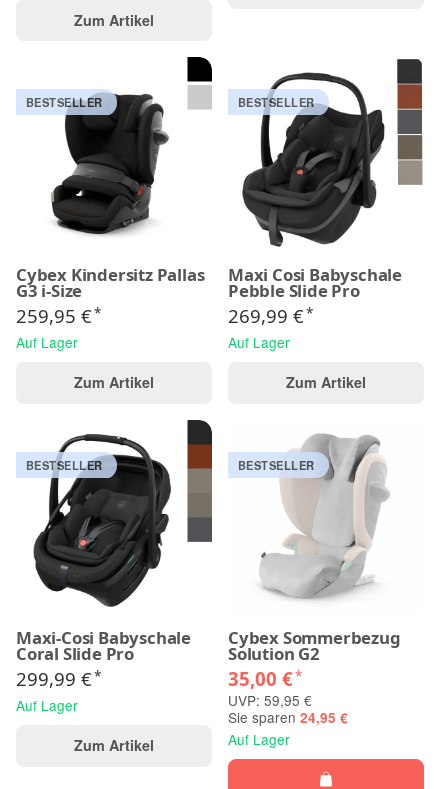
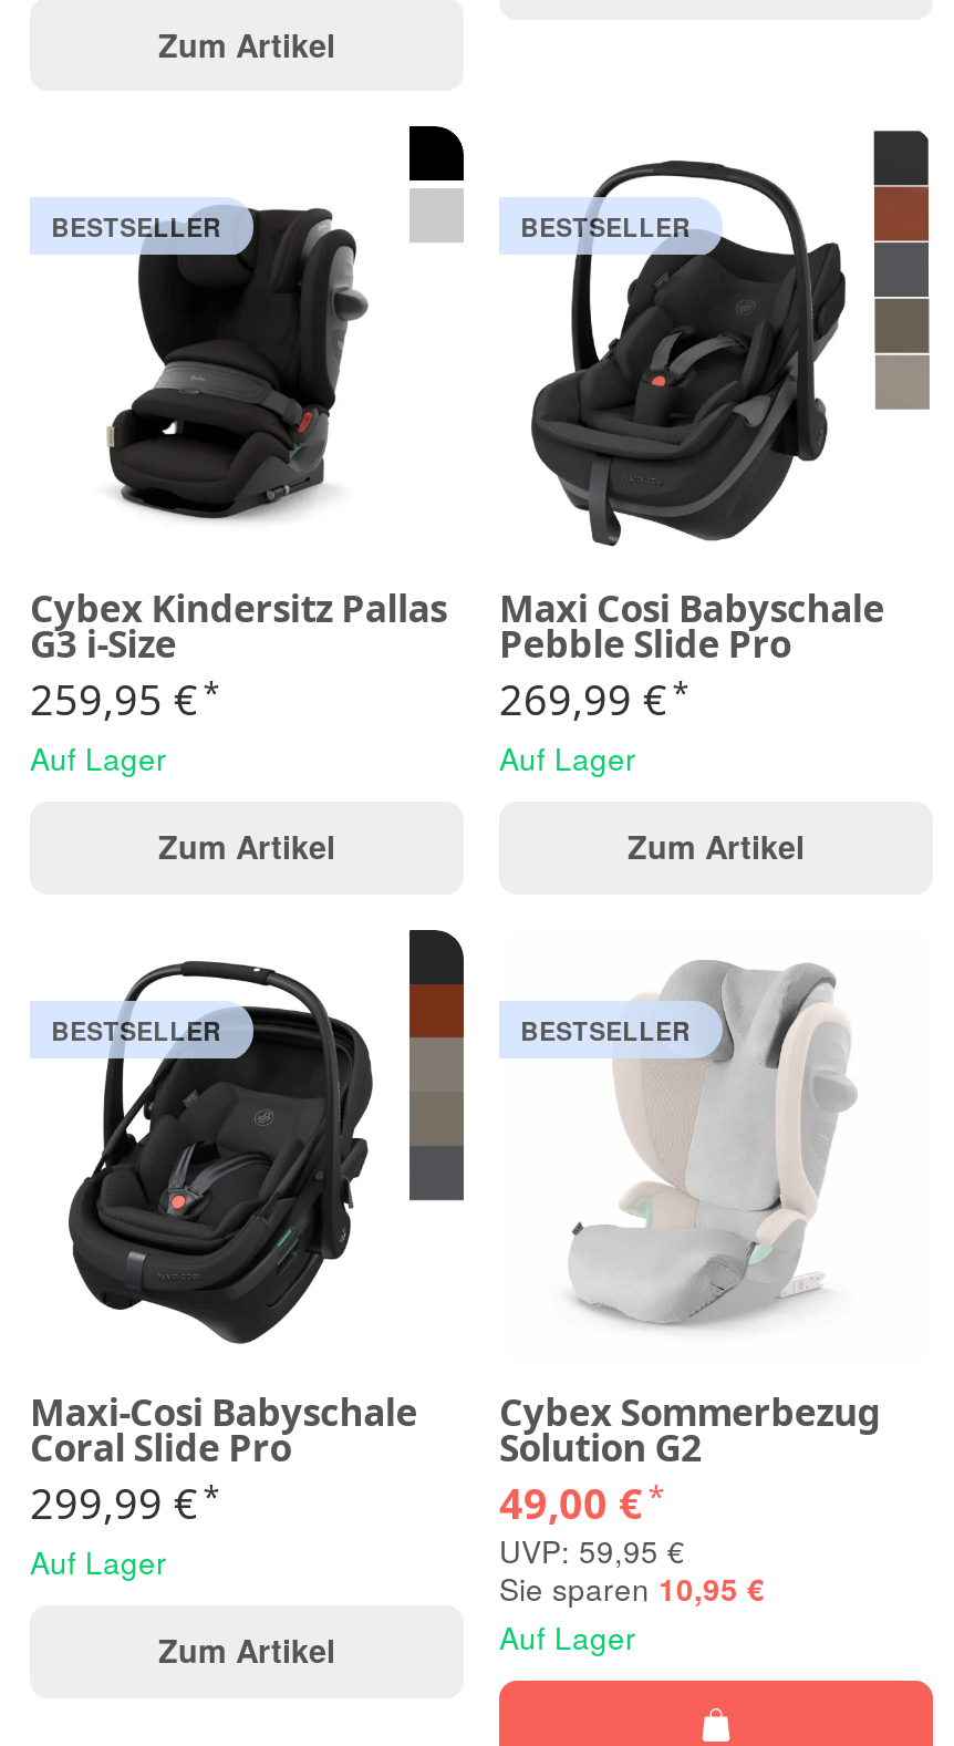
[228,666,298,691] 35,00 € -> [499,1475,654,1530] 49,00 €
[228,707,348,727] Sie sparen 24,95 € -> [499,1566,765,1610] Sie sparen 10,95 €

